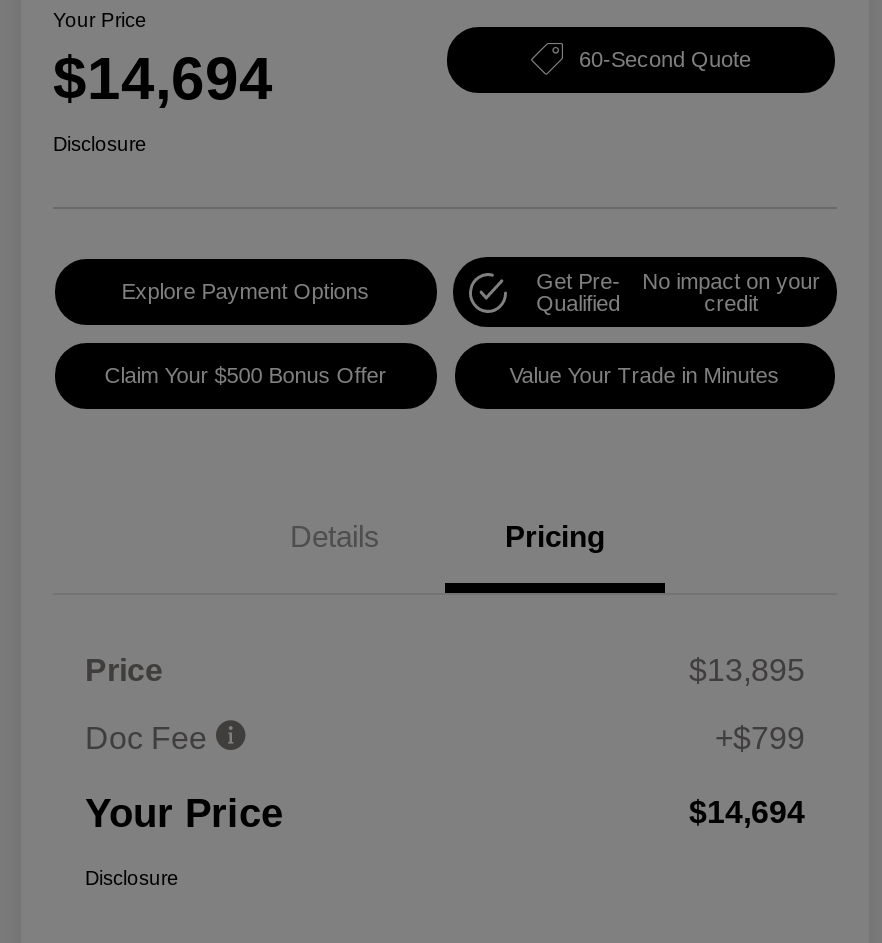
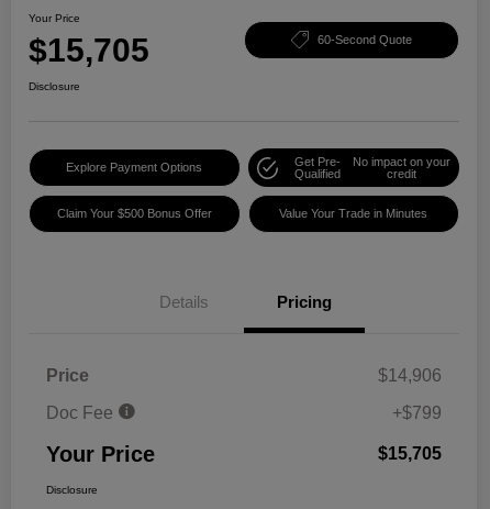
[53,46,273,112] $14,694 -> [29,32,149,69] $15,705
[689,654,805,688] $13,895 -> [378,367,442,385] $14,906
[689,796,805,830] $14,694 -> [378,445,442,463] $15,705

